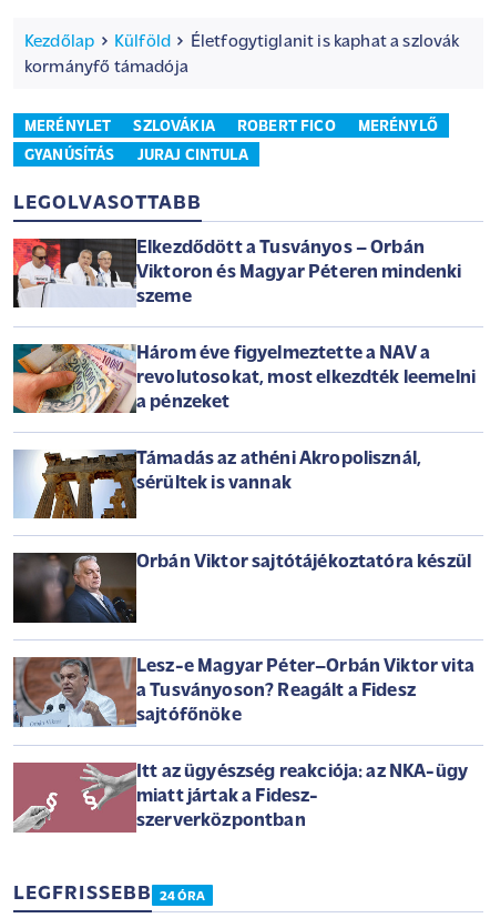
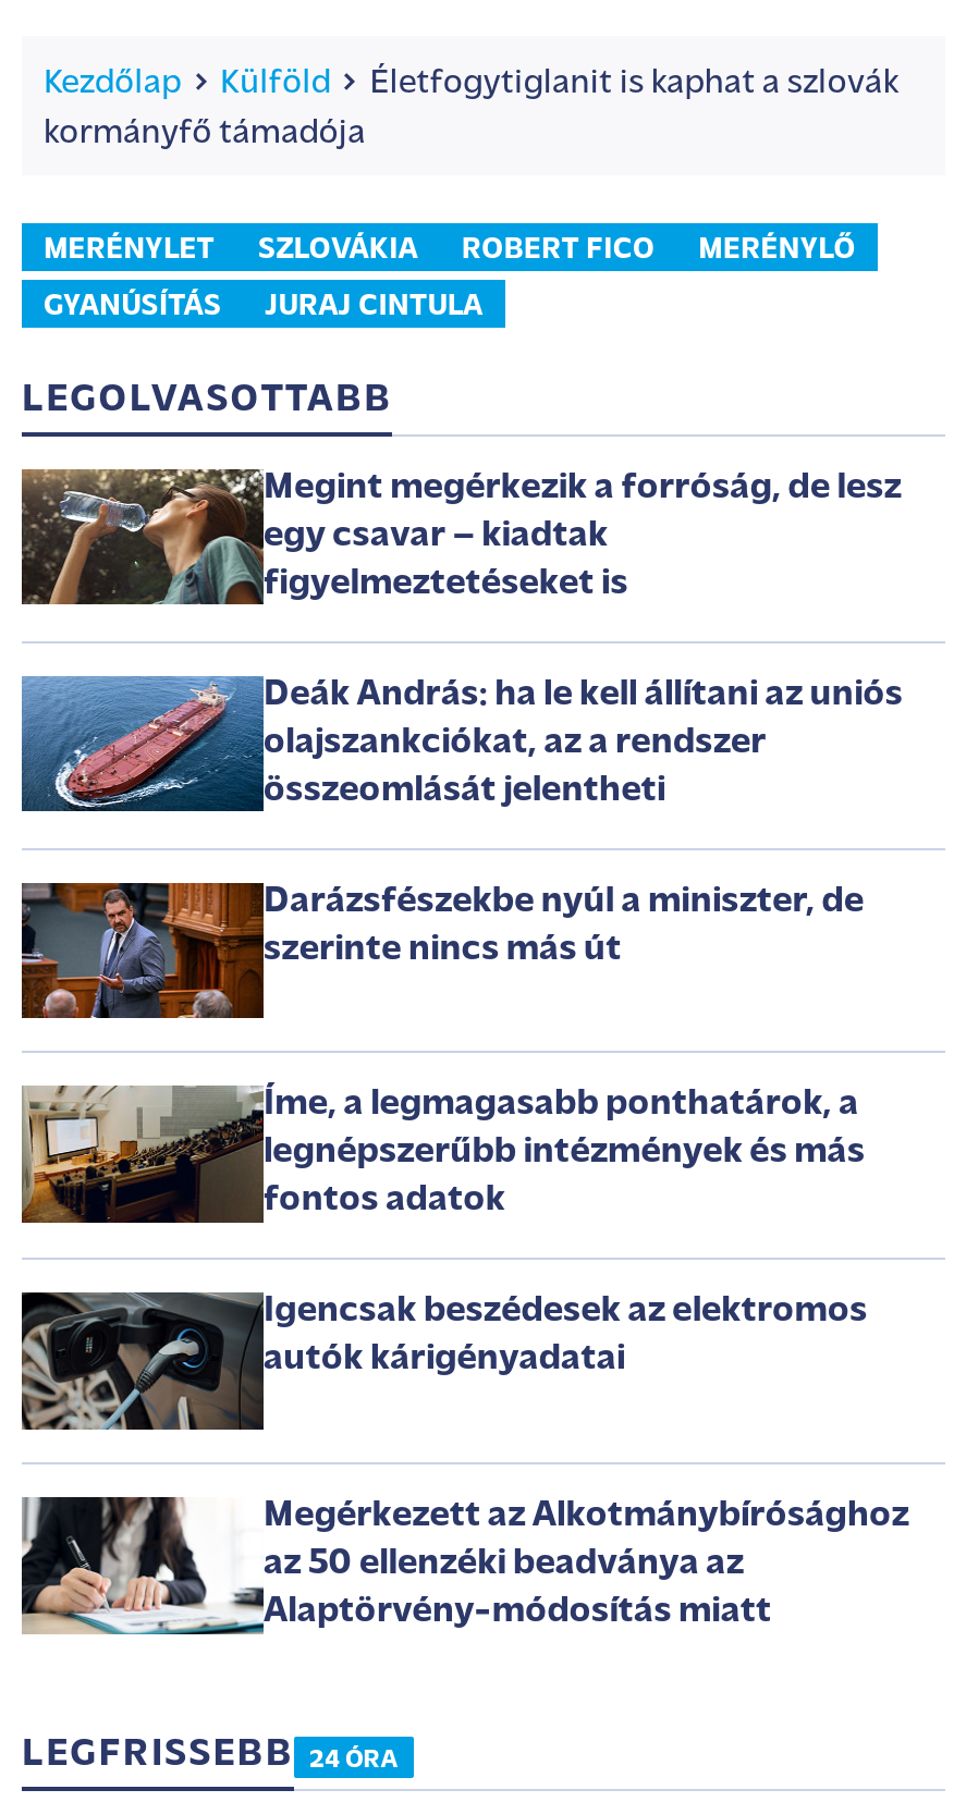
[12,238,462,307] [image] | Elkezdődött a Tusványos – Orbán | Viktoron és Magyar Péteren mindenki | szeme -> [20,467,902,606] [image] | Megint megérkezik a forróság, de lesz | egy csavar – kiadtak | figyelmeztetéseket is
[12,343,476,414] [image] | Három éve figyelmeztette a NAV a | revolutosokat, most elkezdték leemelni | a pénzeket -> [20,674,903,813] [image] | Deák András: ha le kell állítani az uniós | olajszankciókat, az a rendszer | összeomlását jelentheti
[13,449,421,519] [image] | Támadás az athéni Akropolisznál, | sérültek is vannak -> [20,881,864,1020] [image] | Darázsfészekbe nyúl a miniszter, de | szerinte nincs más út
[12,552,471,623] [image] | Orbán Viktor sajtótájékoztatóra készül -> [20,1086,865,1223] [image] | Íme, a legmagasabb ponthatárok, a | legnépszerűbb intézmények és más | fontos adatok
[12,657,474,728] [image] | Lesz-e Magyar Péter–Orbán Viktor vita | a Tusványoson? Reagált a Fidesz | sajtófőnöke -> [20,1292,868,1432] [image] | Igencsak beszédesek az elektromos | autók kárigényadatai
[12,761,468,834] [image] | Itt az ügyészség reakciója: az NKA-ügy | miatt jártak a Fidesz- | szerverközpontban -> [20,1495,909,1636] [image] | Megérkezett az Alkotmánybírósághoz | az 50 ellenzéki beadványa az | Alaptörvény-módosítás miatt

